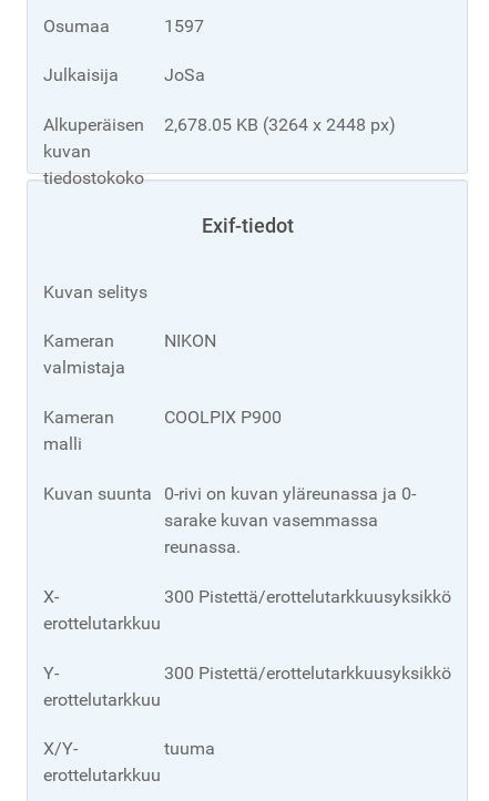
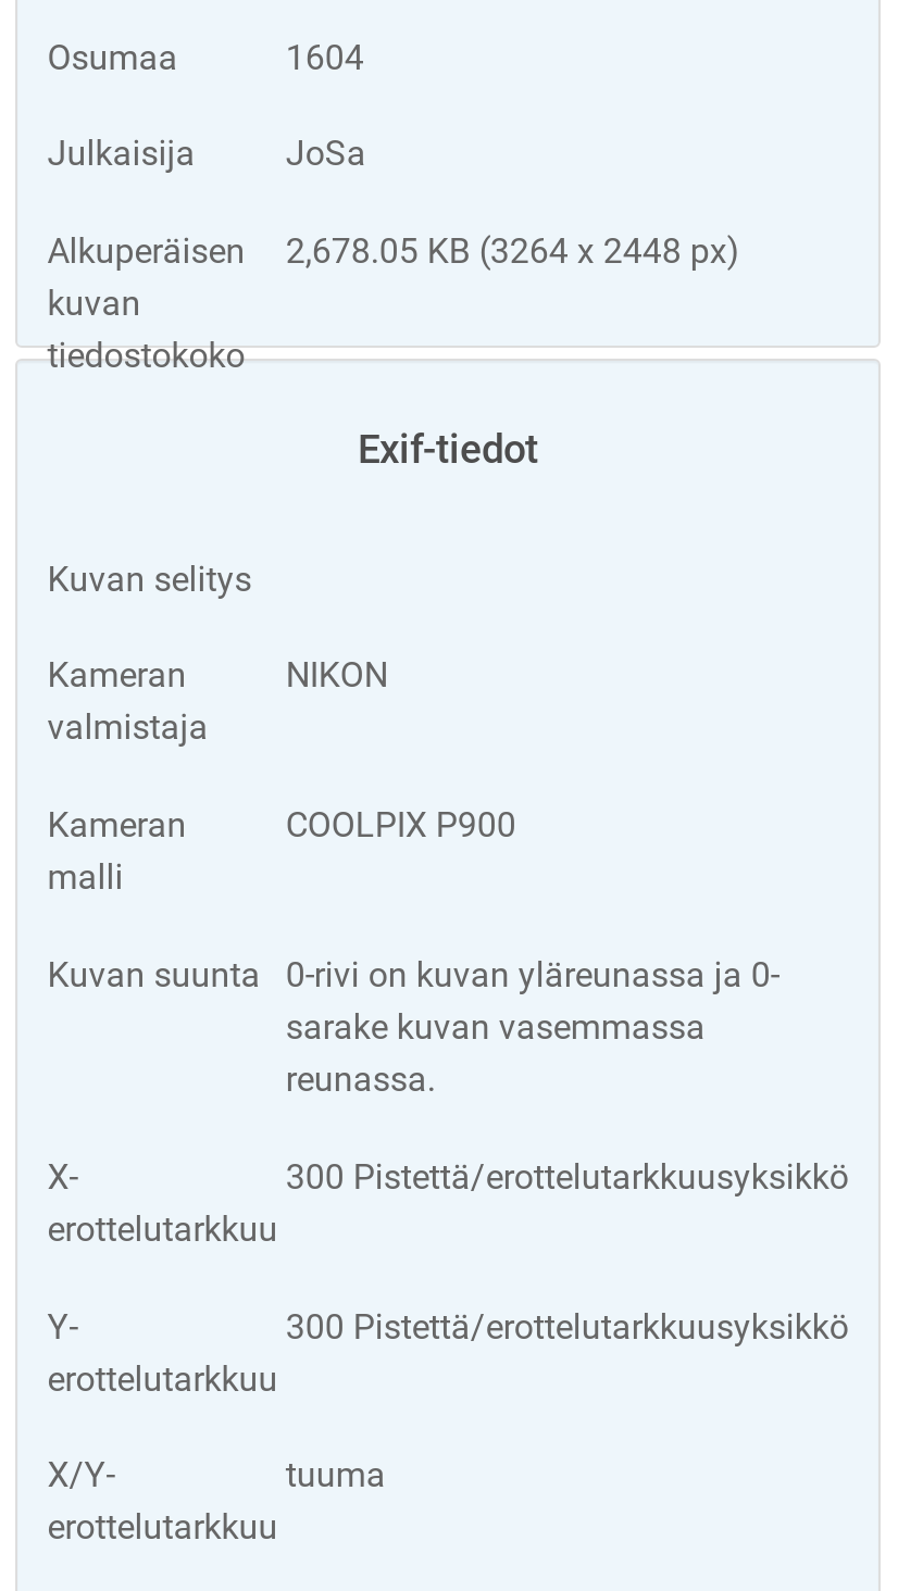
[165,15,204,36] 1597 -> [286,36,364,77] 1604

